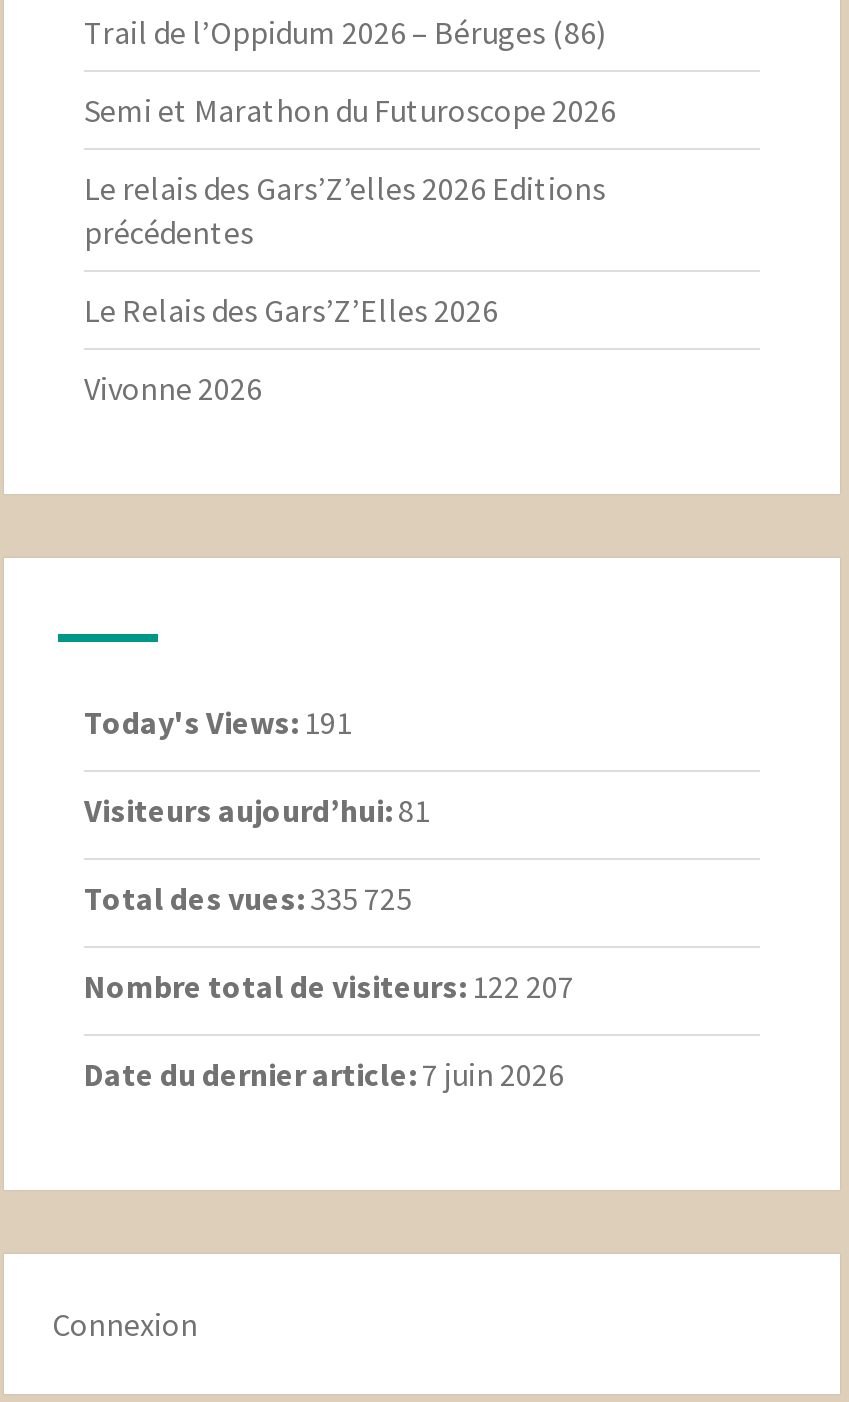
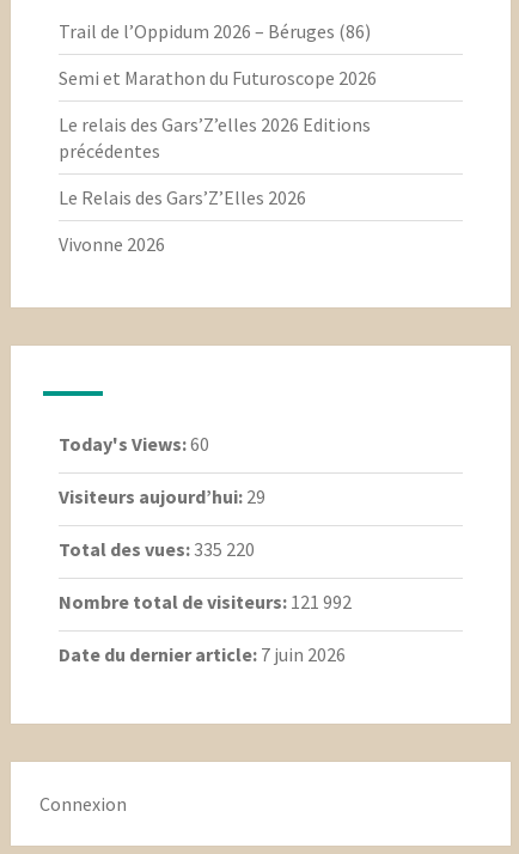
[84,701,352,741] Today's Views: 191 -> [59,431,209,455] Today's Views: 60
[84,789,430,829] Visiteurs aujourd’hui: 81 -> [59,484,265,508] Visiteurs aujourd’hui: 29
[84,877,412,917] Total des vues: 335 725 -> [59,537,255,560] Total des vues: 335 220
[84,965,574,1005] Nombre total de visiteurs: 122 207 -> [59,589,352,613] Nombre total de visiteurs: 121 992

